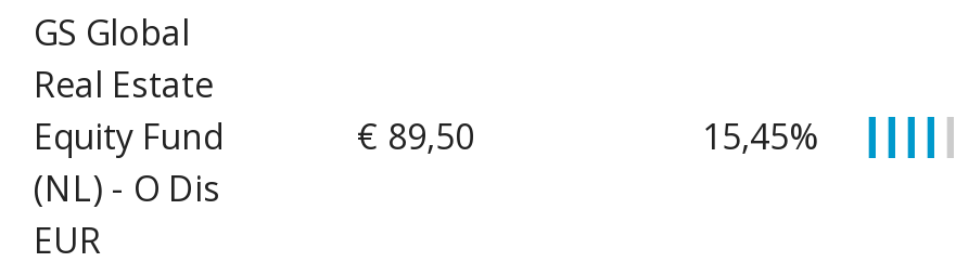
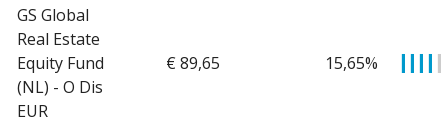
[357,113,474,160] € 89,50 -> [166,52,220,74] € 89,65
[702,113,817,160] 15,45% -> [325,52,378,74] 15,65%

